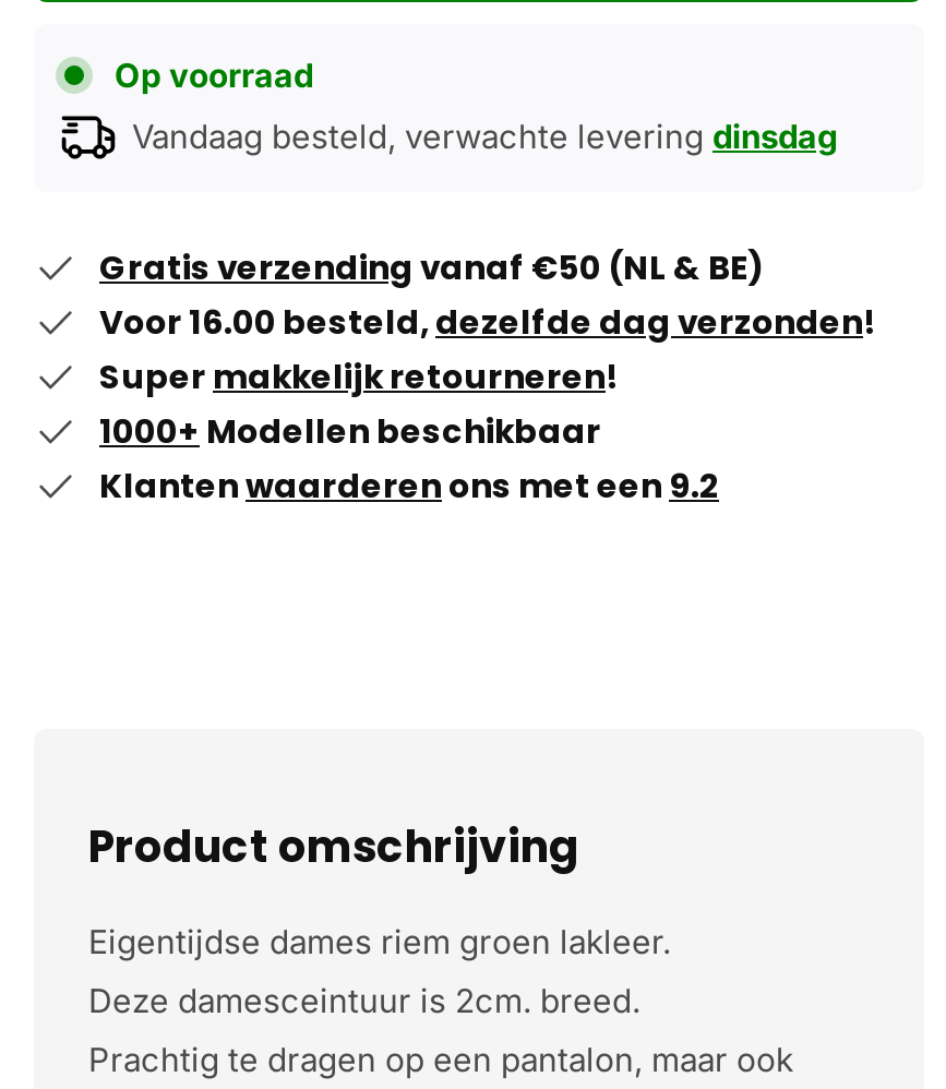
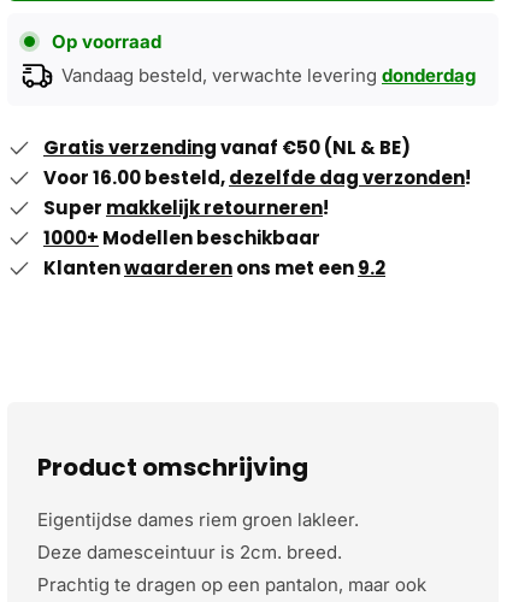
[132,116,837,157] Vandaag besteld, verwachte levering dinsdag -> [61,64,476,87] Vandaag besteld, verwachte levering donderdag

